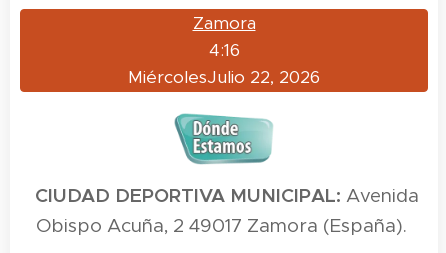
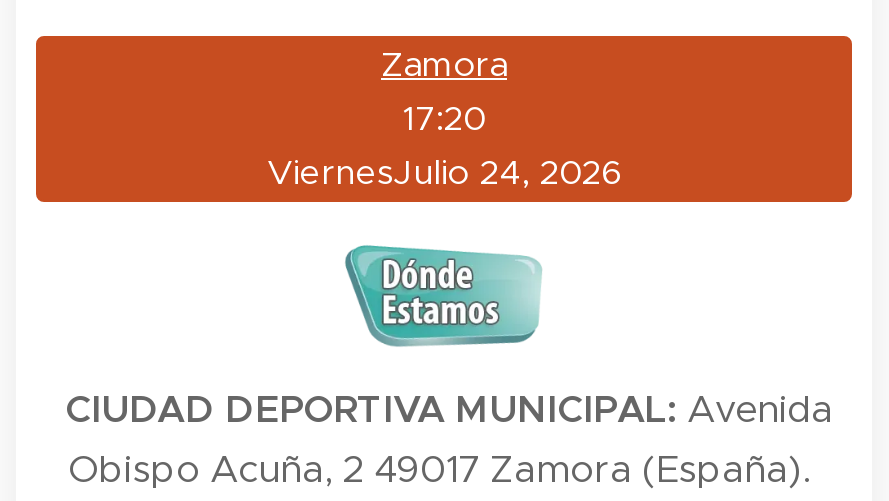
[208,39,239,61] 4:16 -> [403,96,485,140] 17:20
[128,66,320,88] MiércolesJulio 22, 2026 -> [267,150,621,194] ViernesJulio 24, 2026

